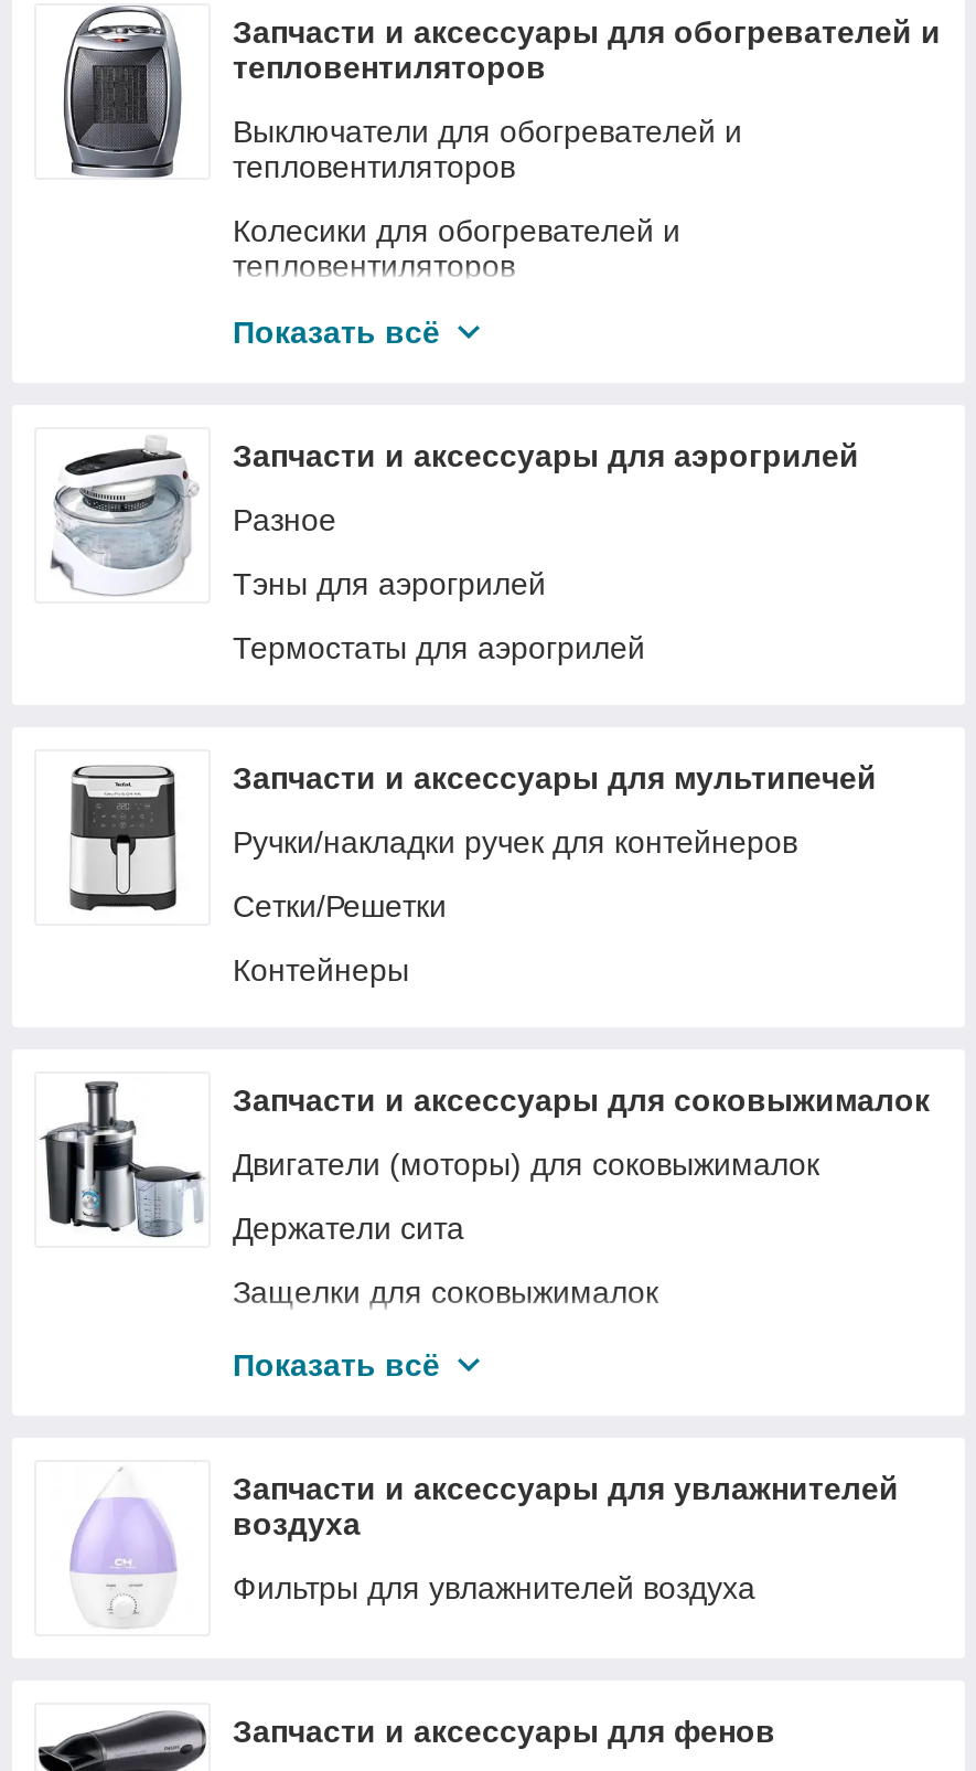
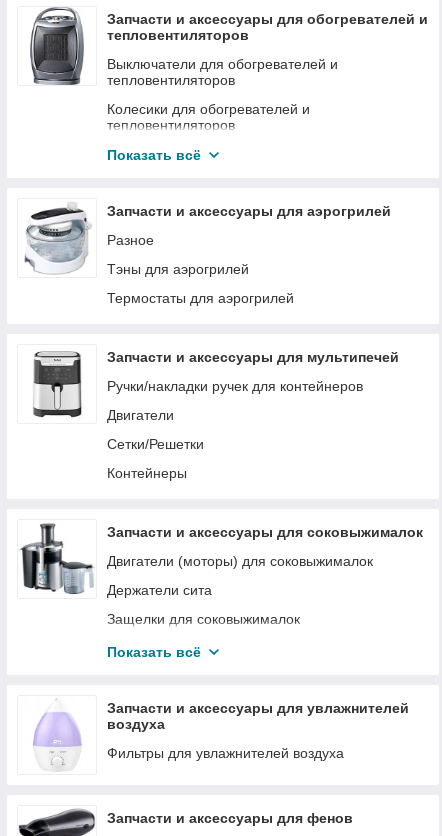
none -> [107,407,174,423] Двигатели

